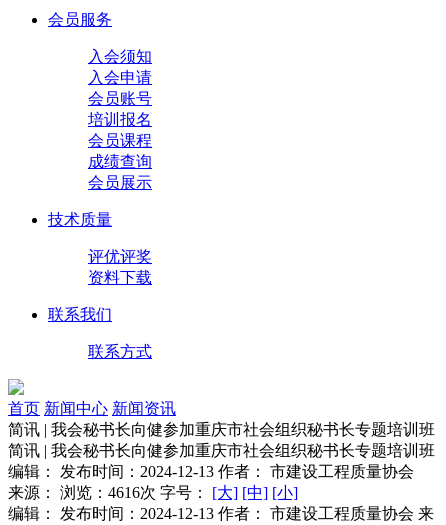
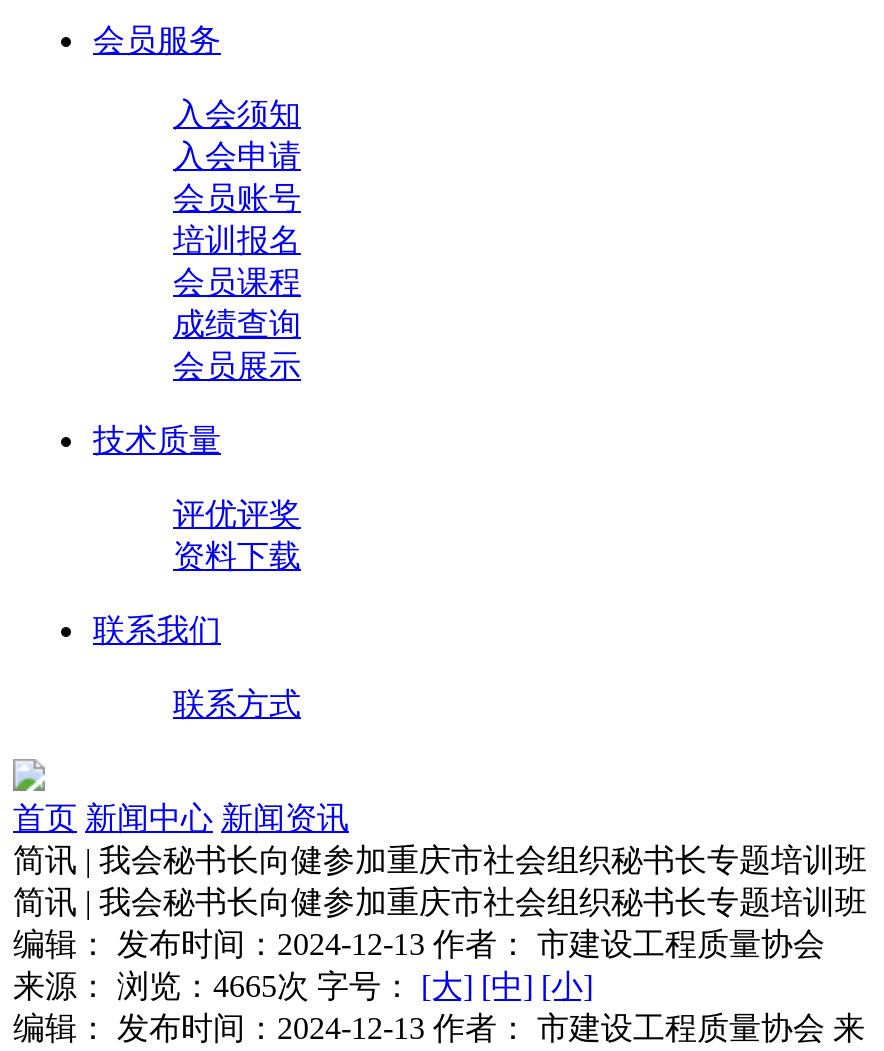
[8,484,298,501] 来源： 浏览：4616次字号：[大] [中] [小] -> [13,969,593,1003] 来源： 浏览：4665次字号：[大] [中] [小]

